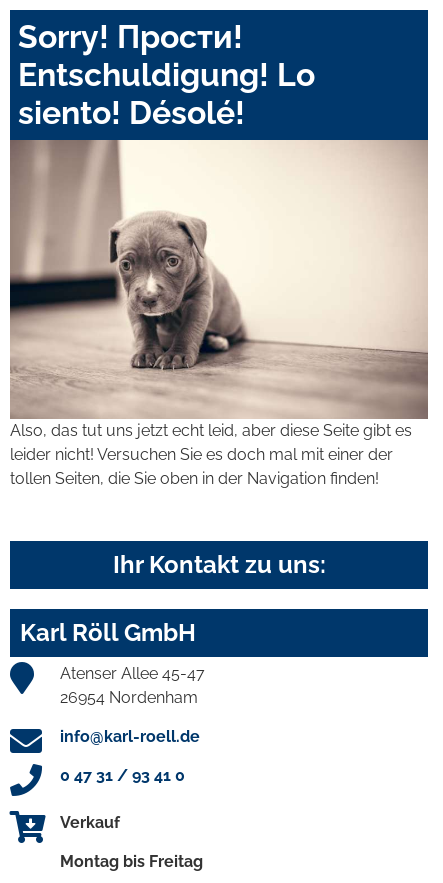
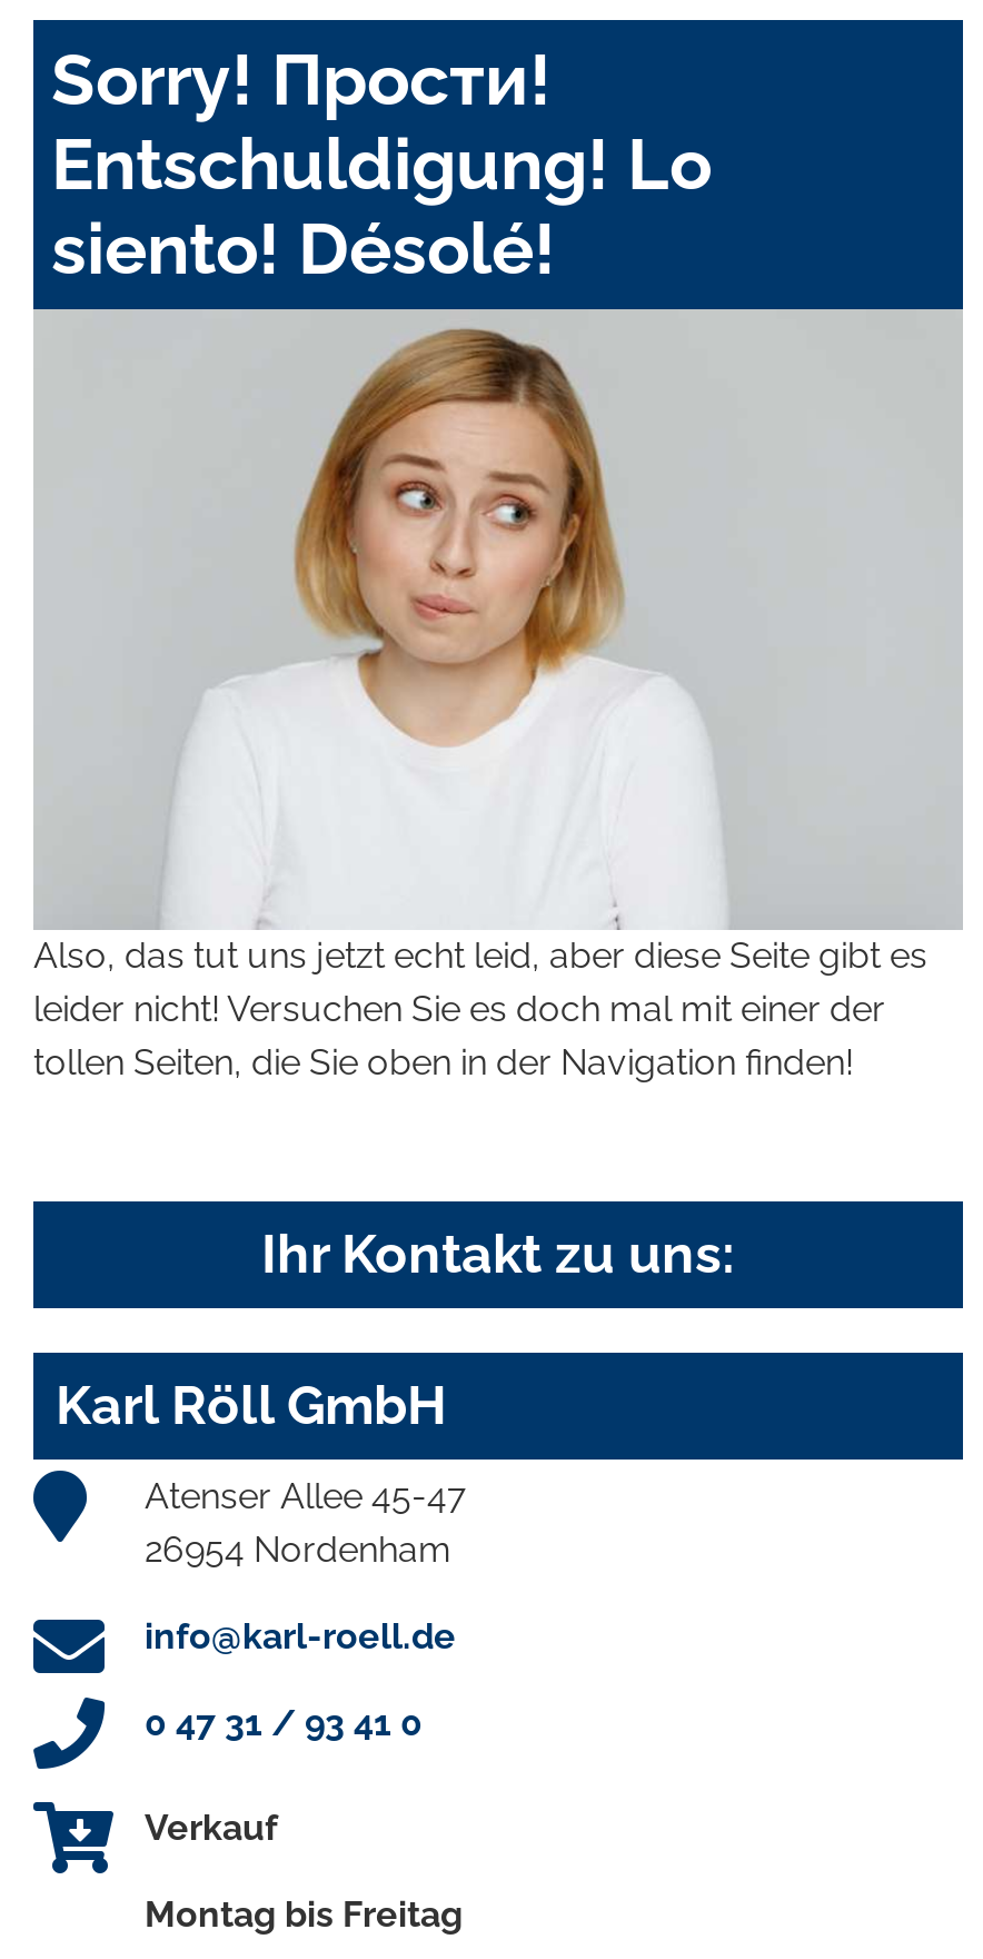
[9,140,428,419] [image] -> [33,307,961,928] [image]

